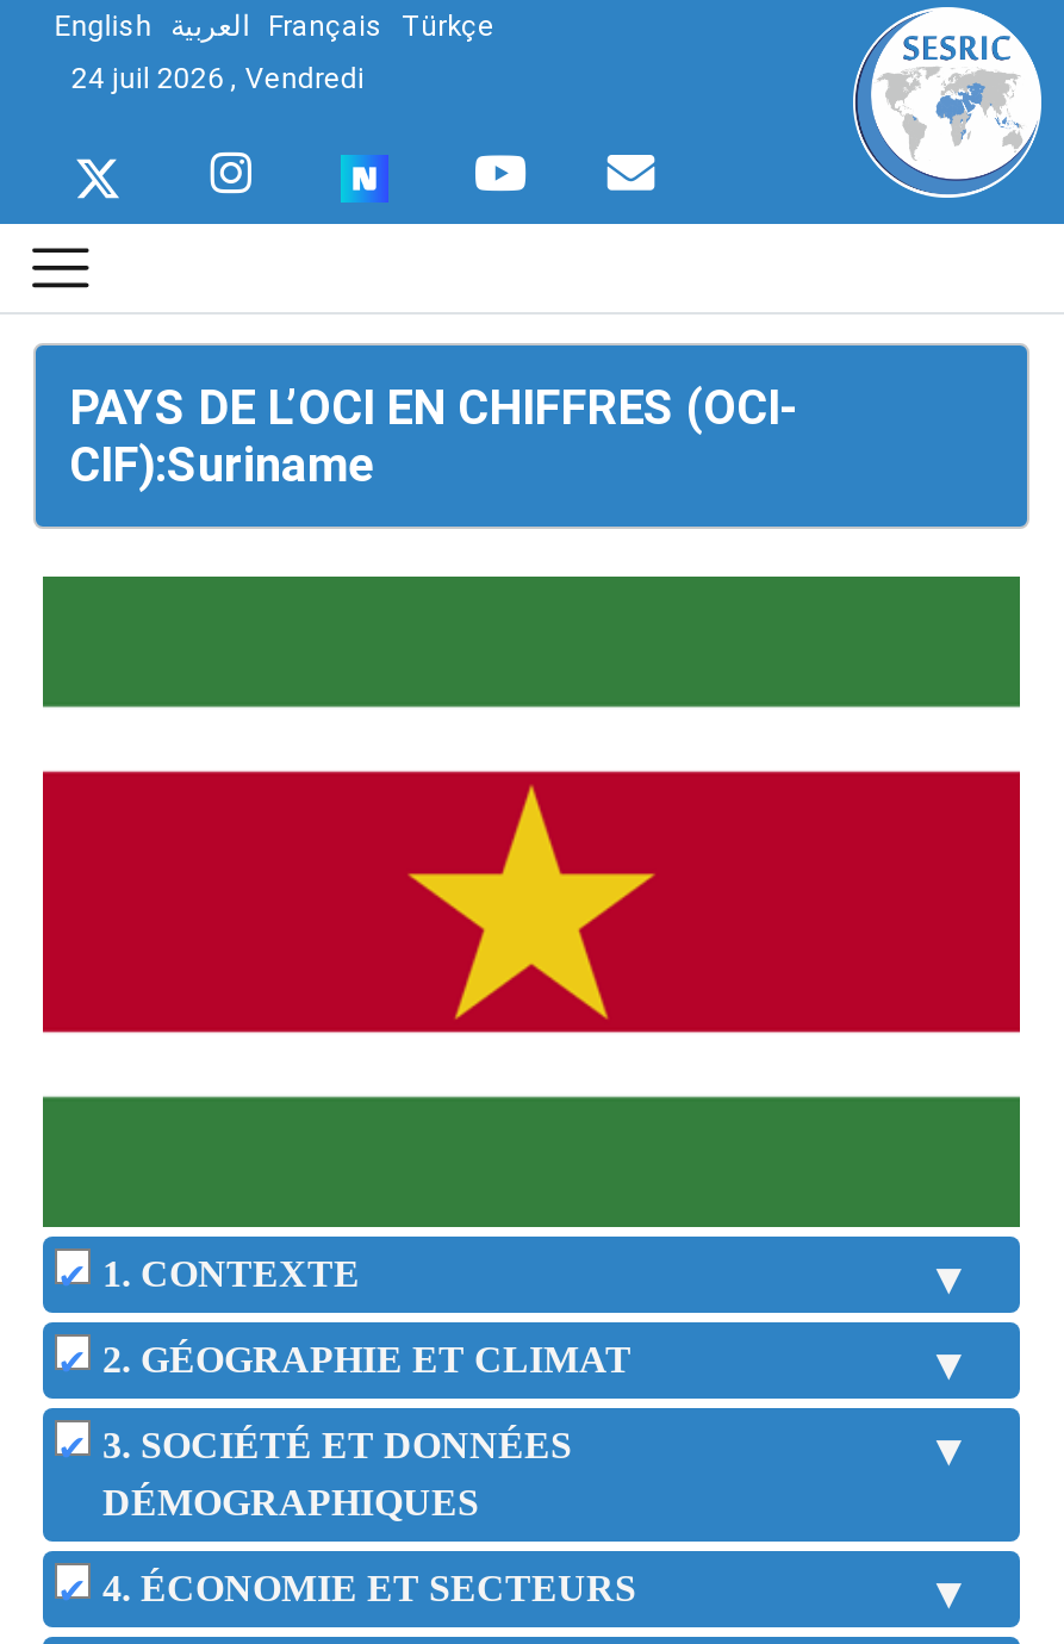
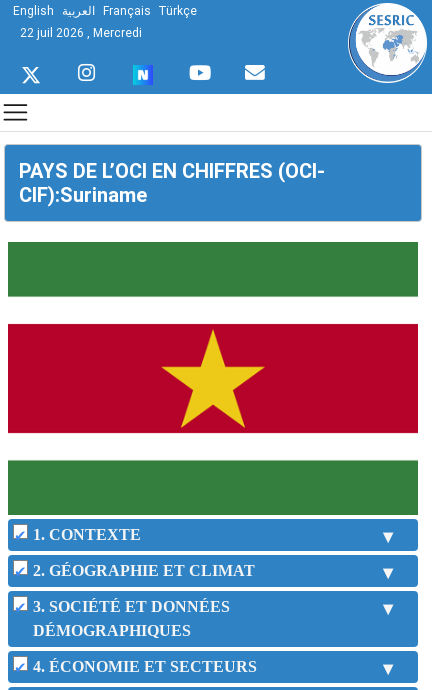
[71,60,364,95] 24 juil 2026 , Vendredi -> [20,25,142,40] 22 juil 2026 , Mercredi

